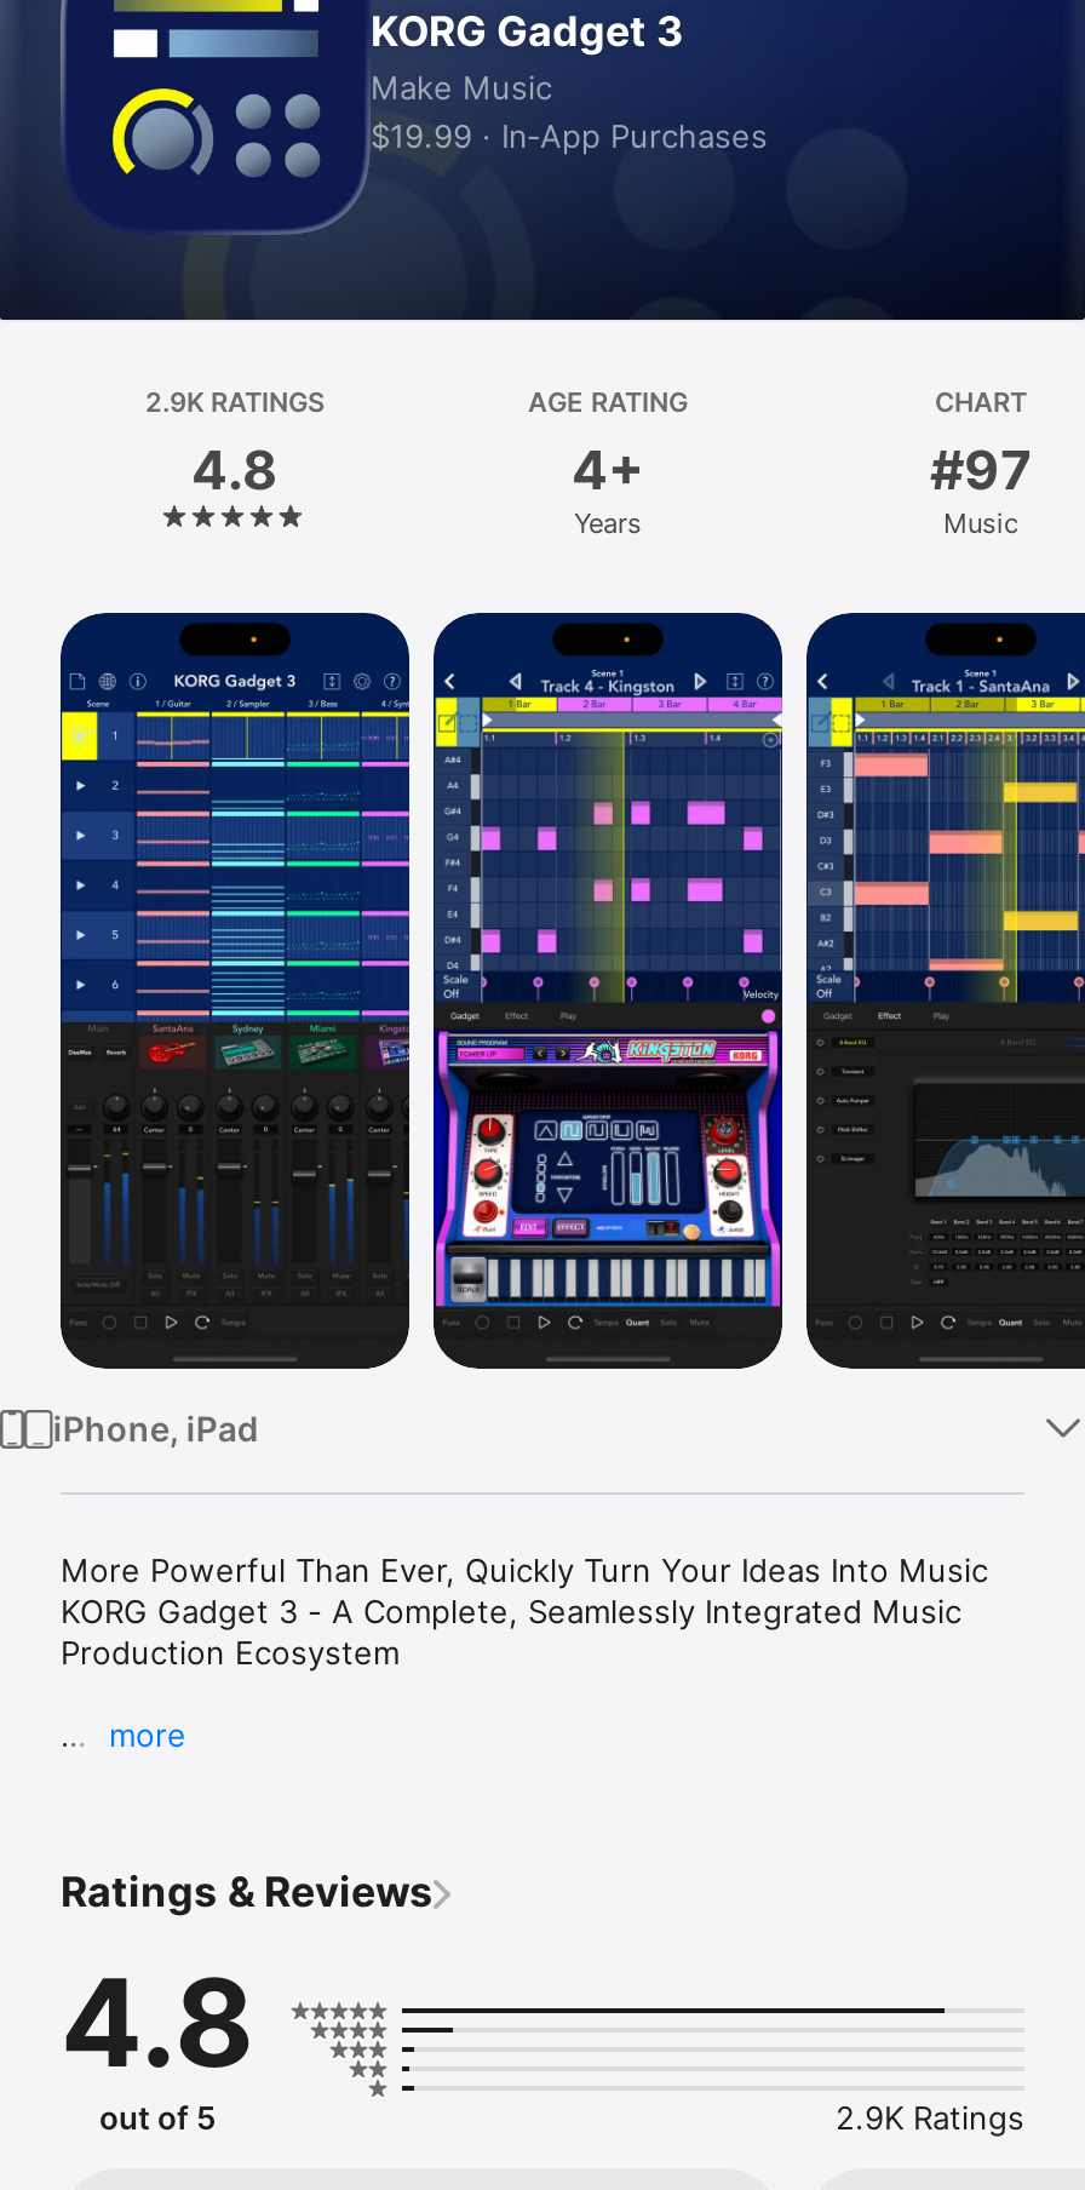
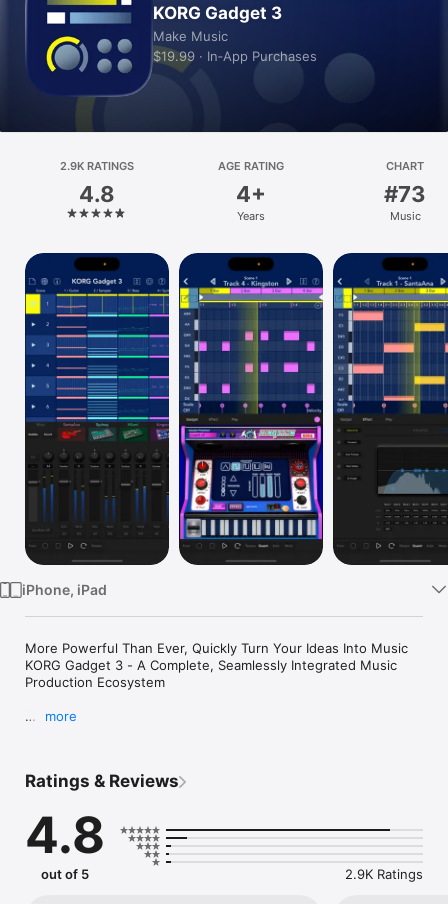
[930,438,1032,501] #97 -> [384,181,426,207] #73

